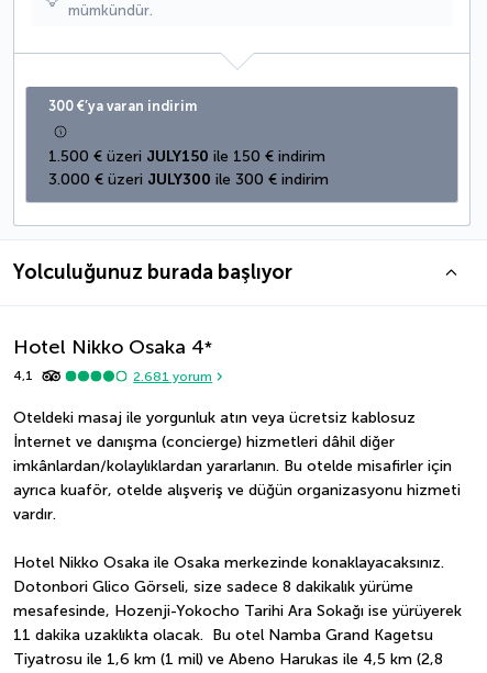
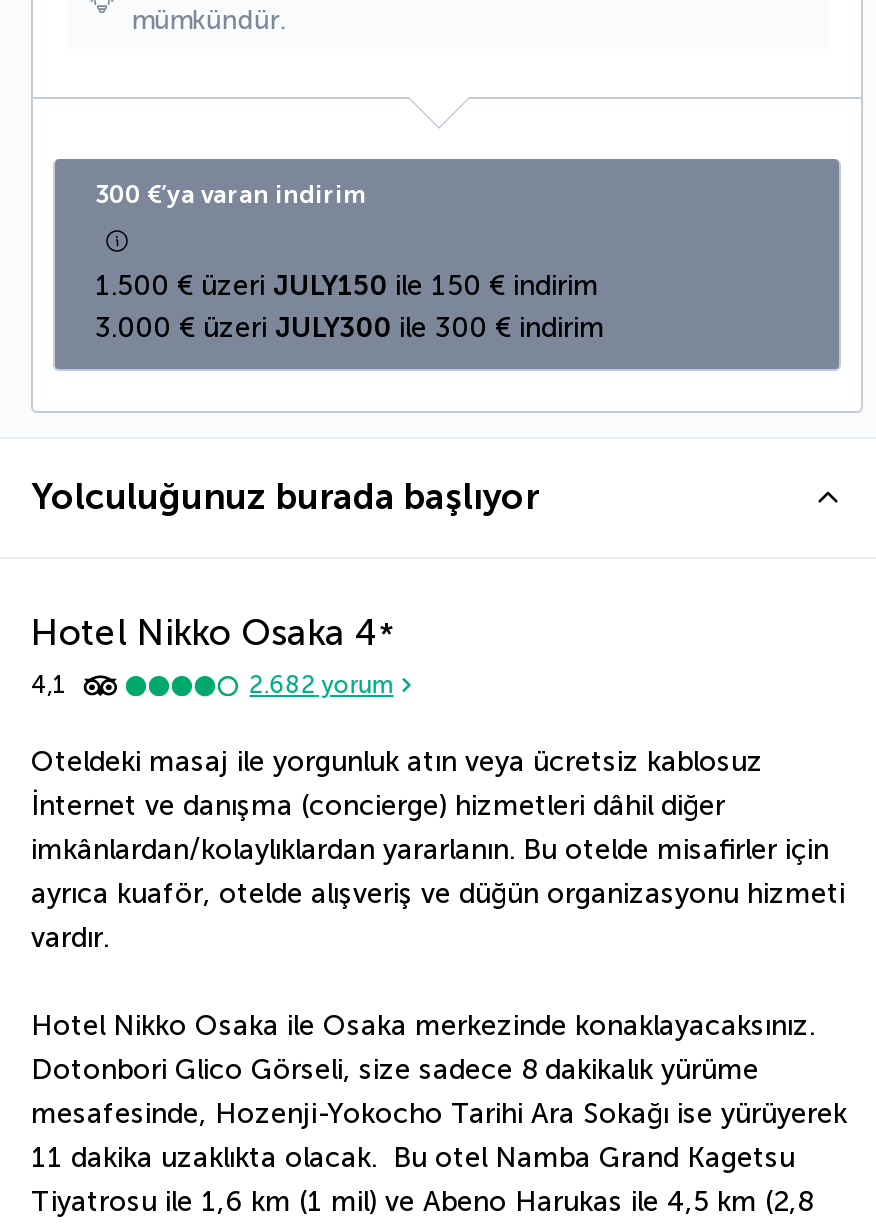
[133,369,212,384] 2.681 yorum -> [249,671,393,699] 2.682 yorum

